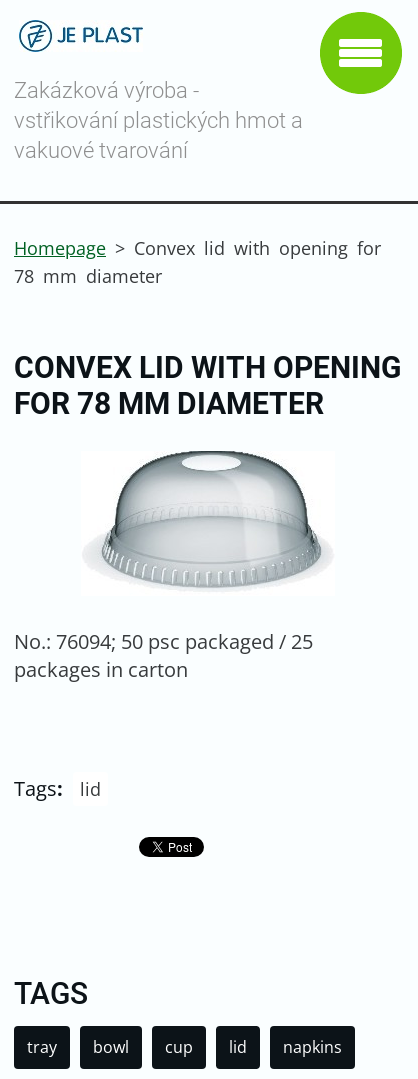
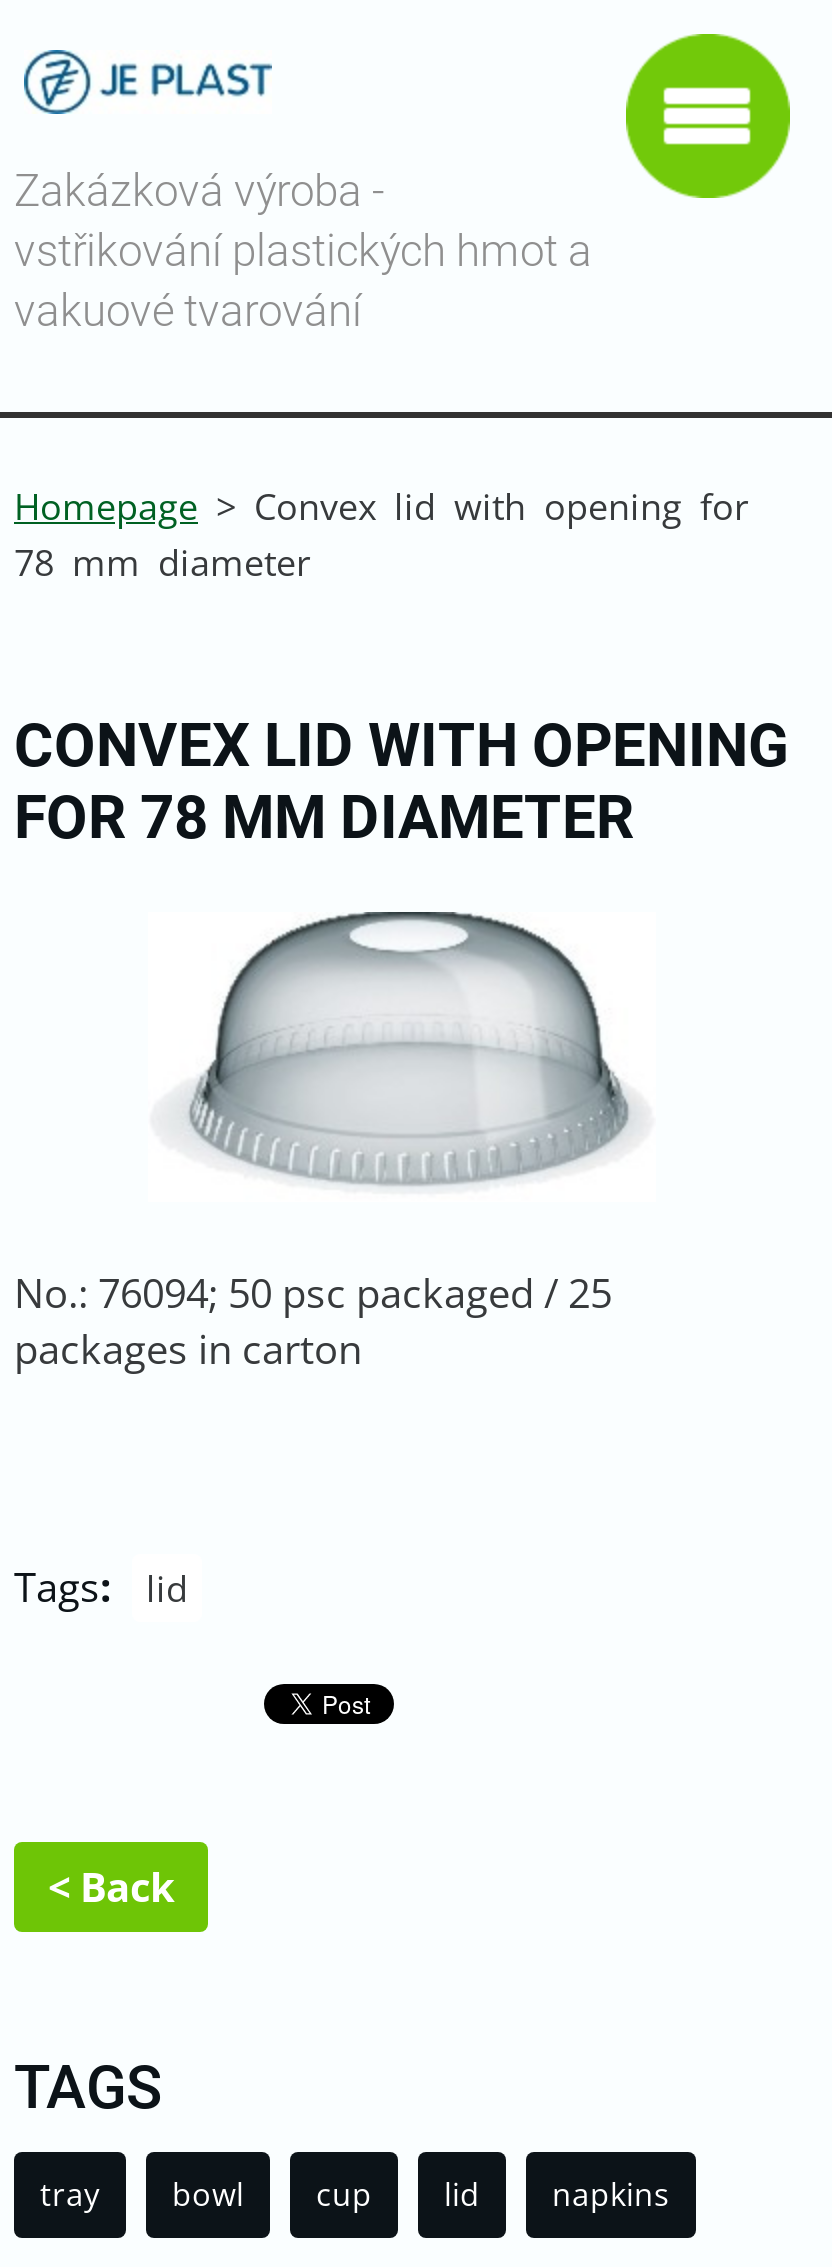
none -> [48,1860,174,1914] < Back

